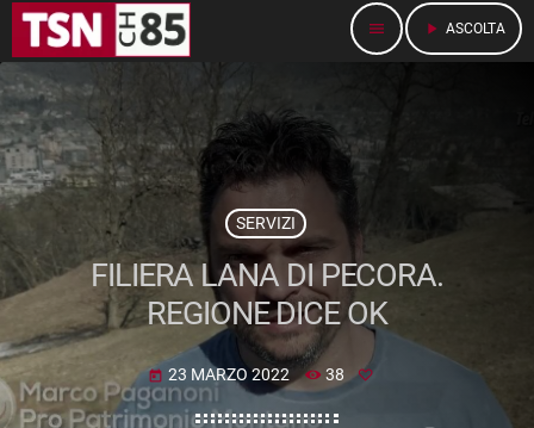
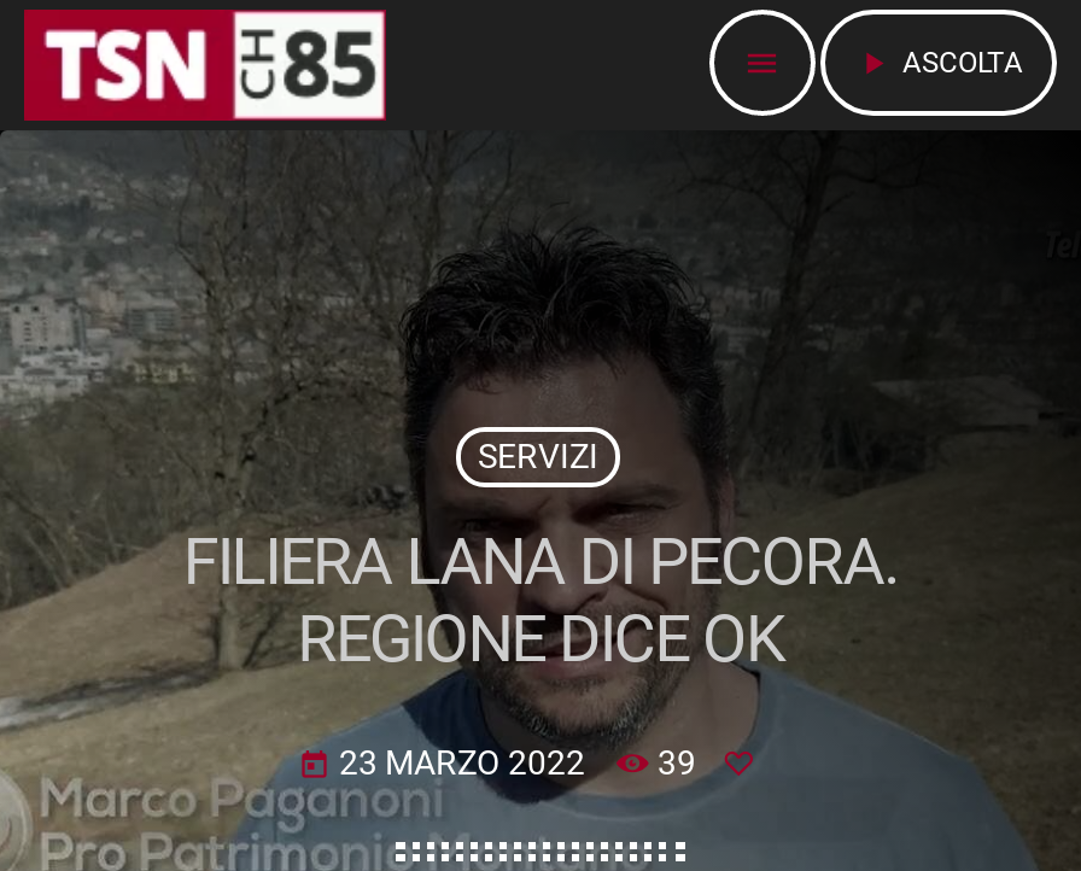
[325,365,347,384] 38 -> [658,743,703,781] 39

